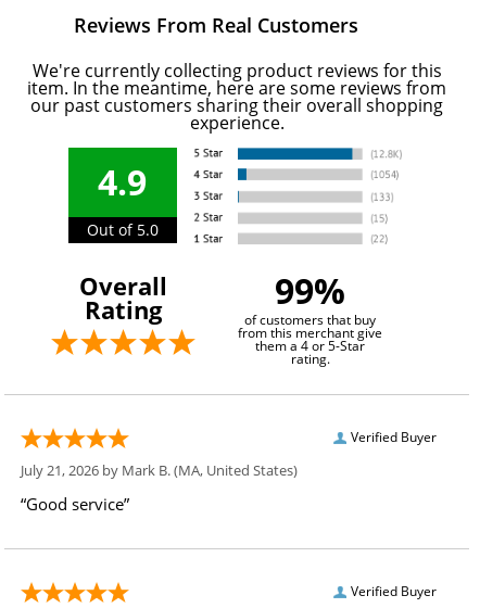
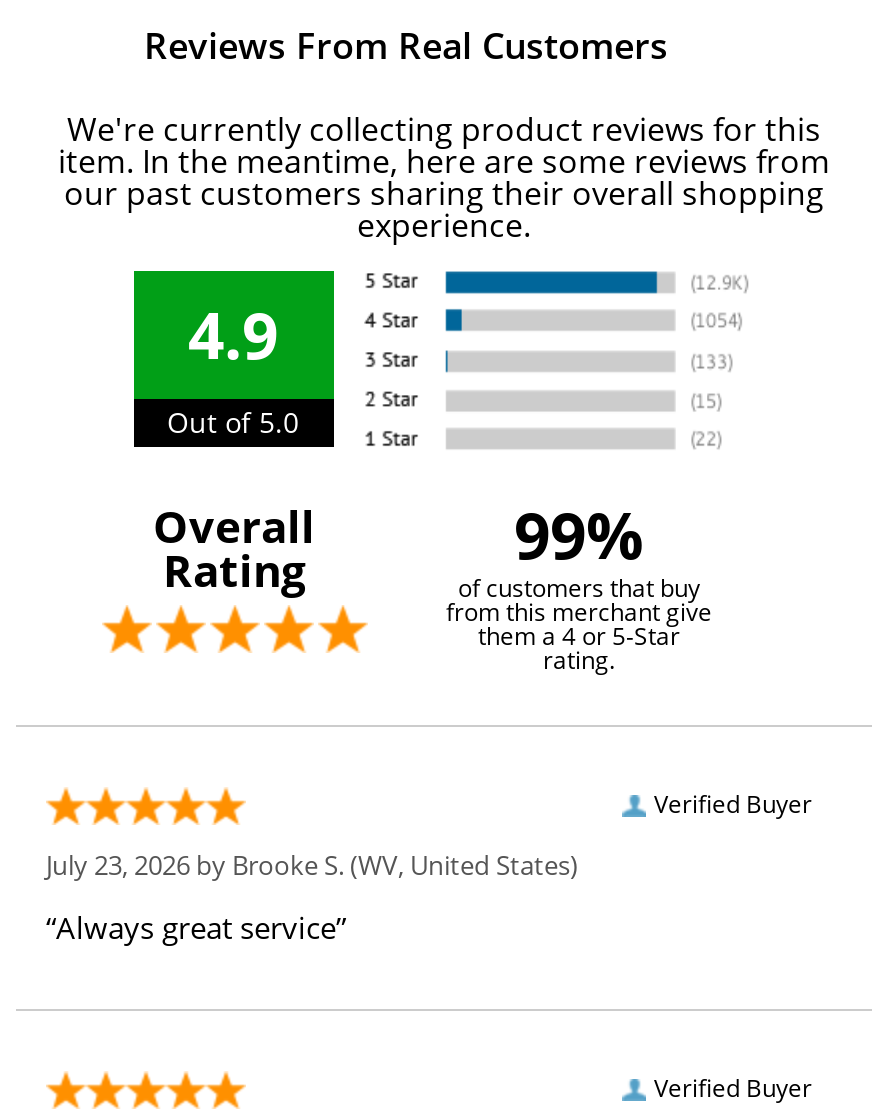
[21,461,298,480] July 21, 2026 by Mark B. (MA, United States) -> [46,848,578,884] July 23, 2026 by Brooke S. (WV, United States)
[21,493,129,515] “Good service” -> [46,908,346,948] “Always great service”

